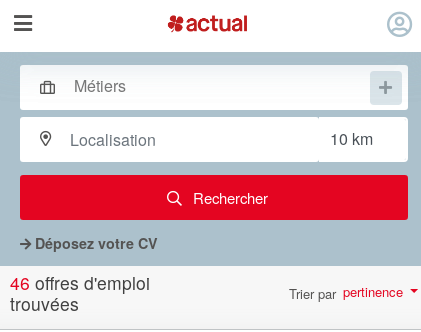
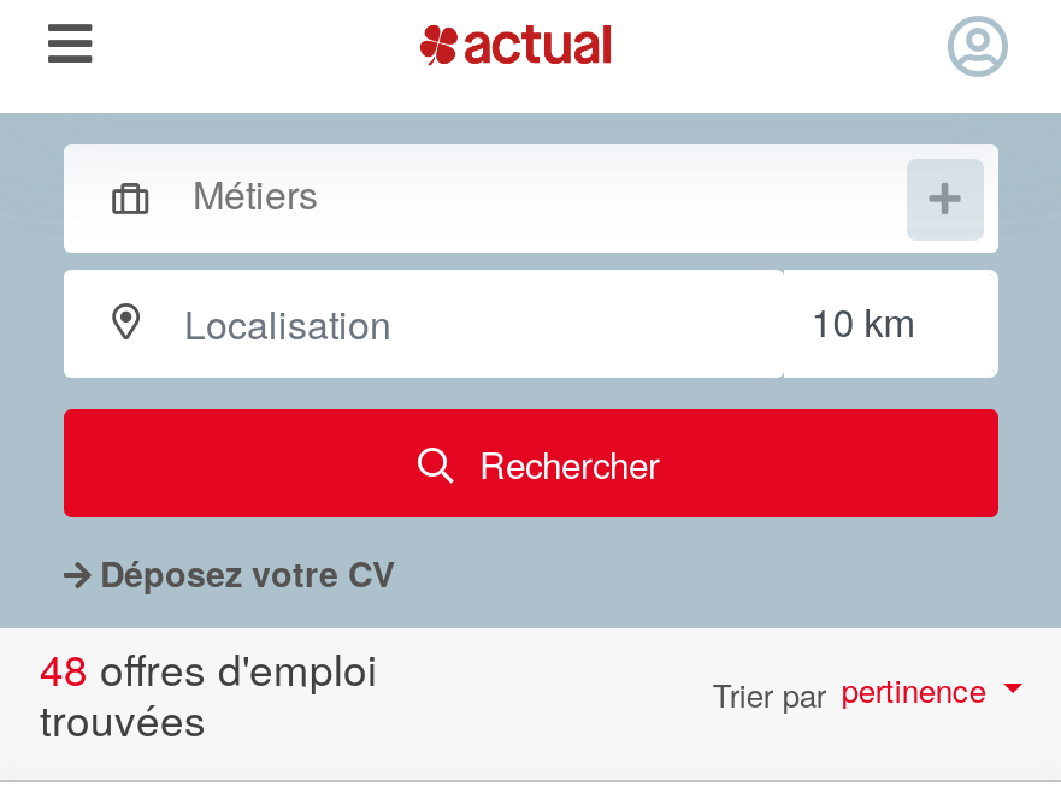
[10,270,150,295] 46 offres d'emploi -> [40,638,377,698] 48 offres d'emploi

